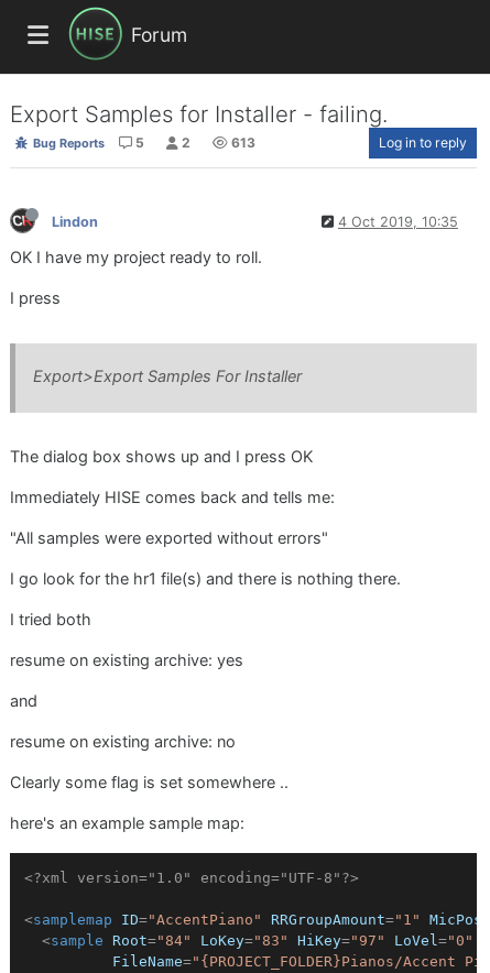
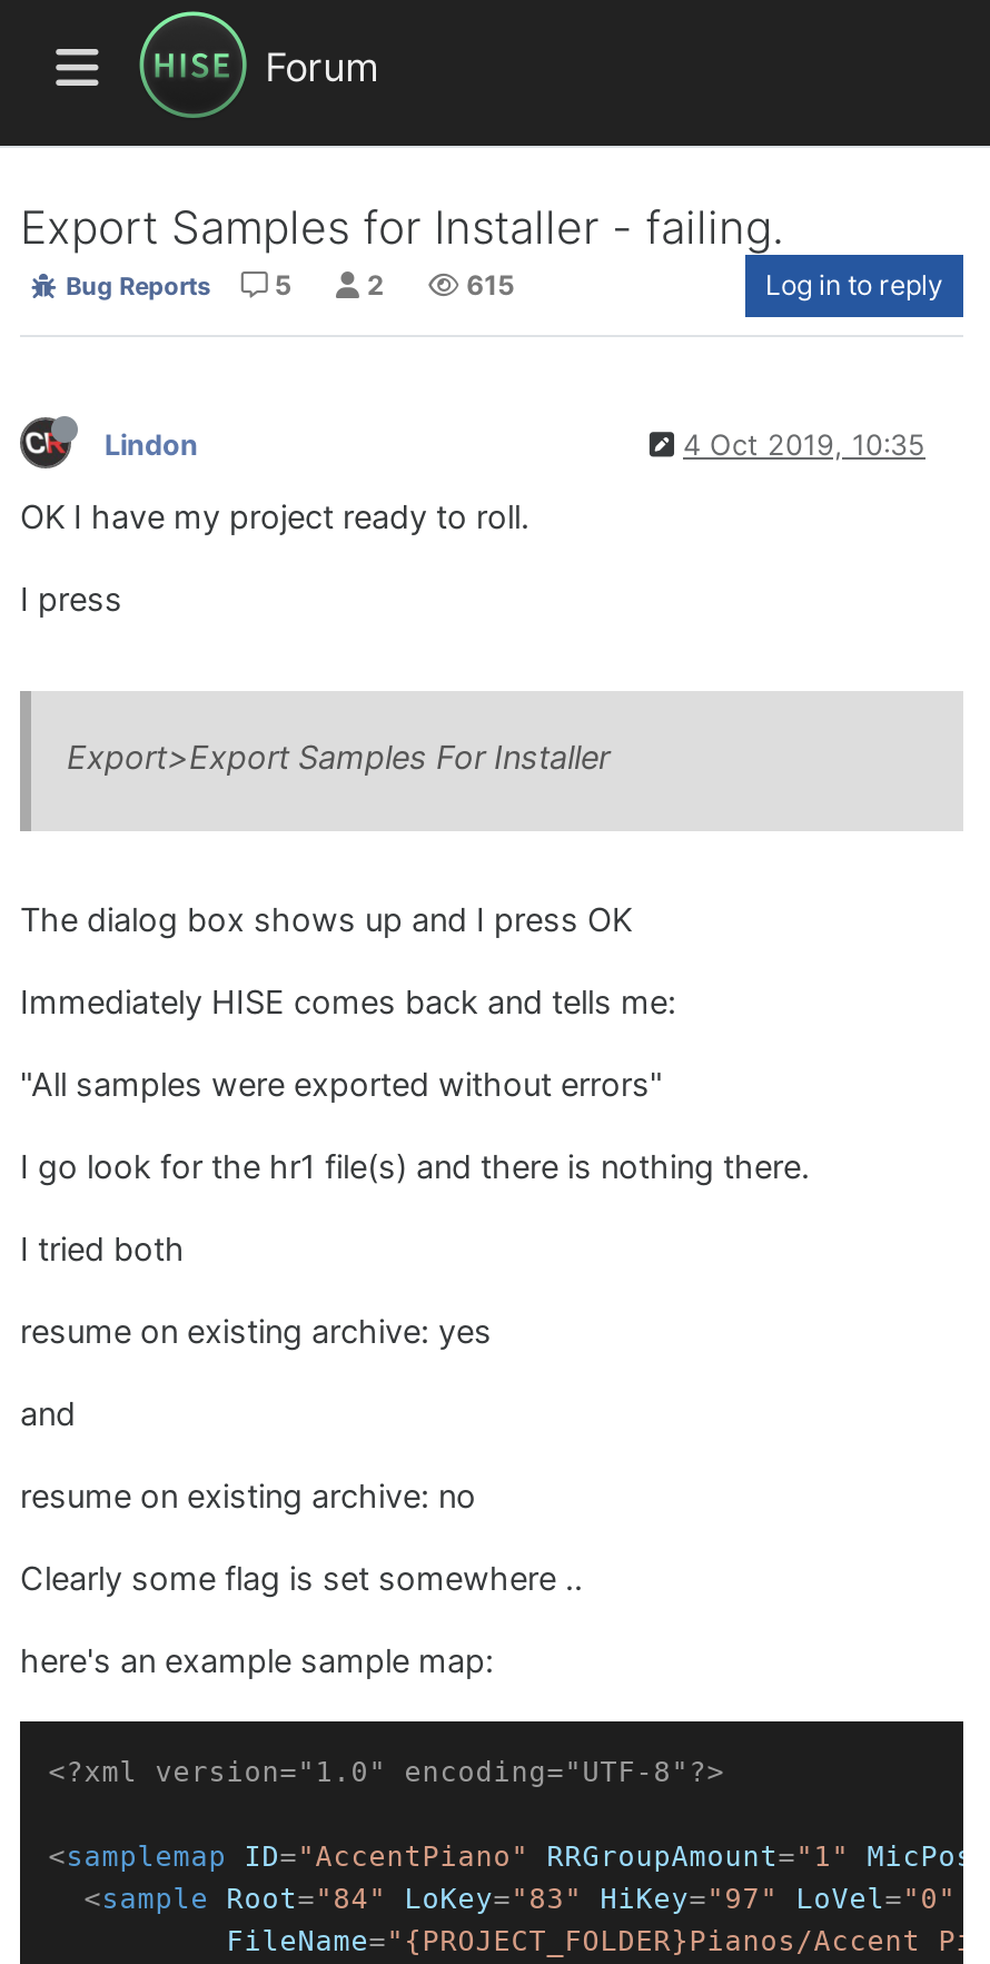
[231,134,255,151] 613 -> [466,268,515,302] 615

